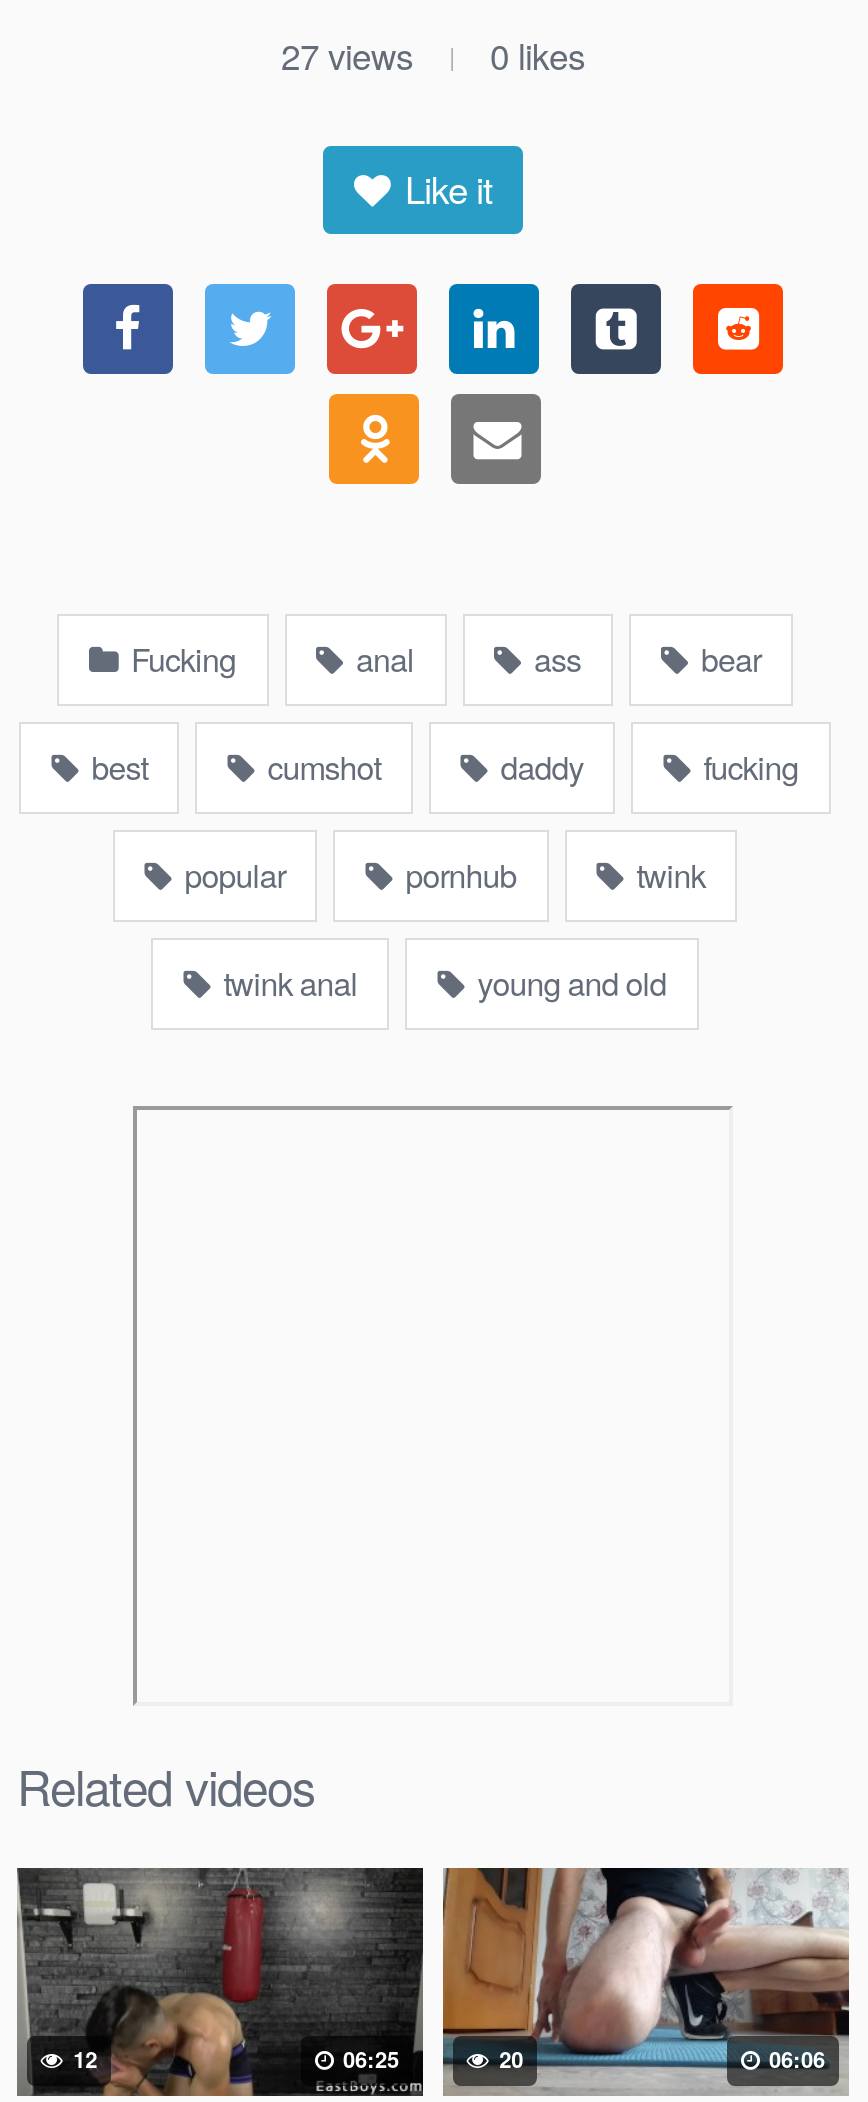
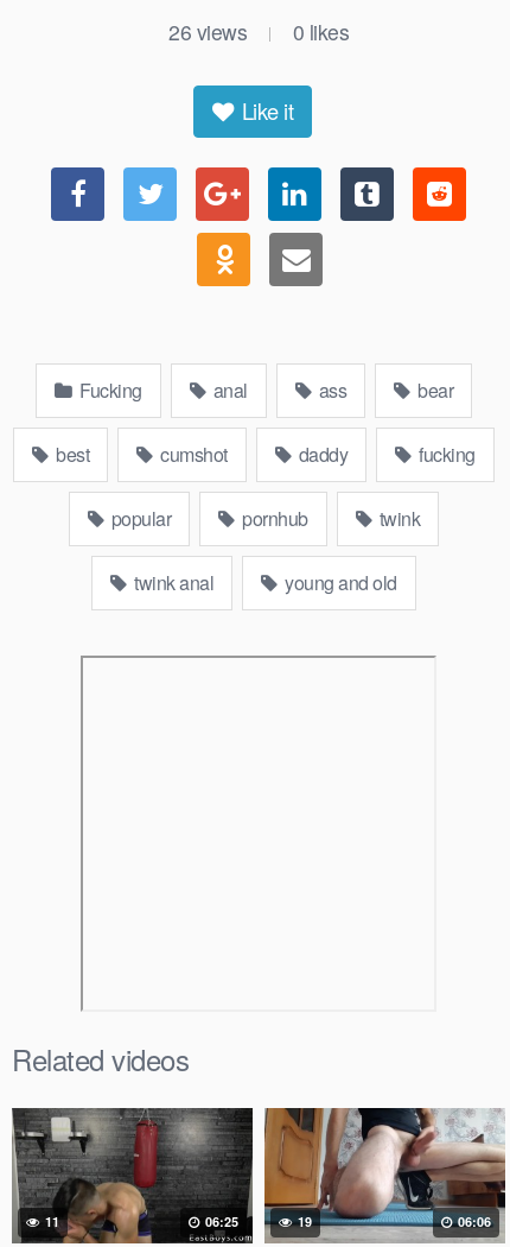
[281,30,413,80] 27 views -> [168,17,247,46] 26 views
[67,2043,97,2073] 12 -> [42,1212,59,1230] 11
[493,2043,523,2073] 20 -> [294,1212,312,1230] 19

